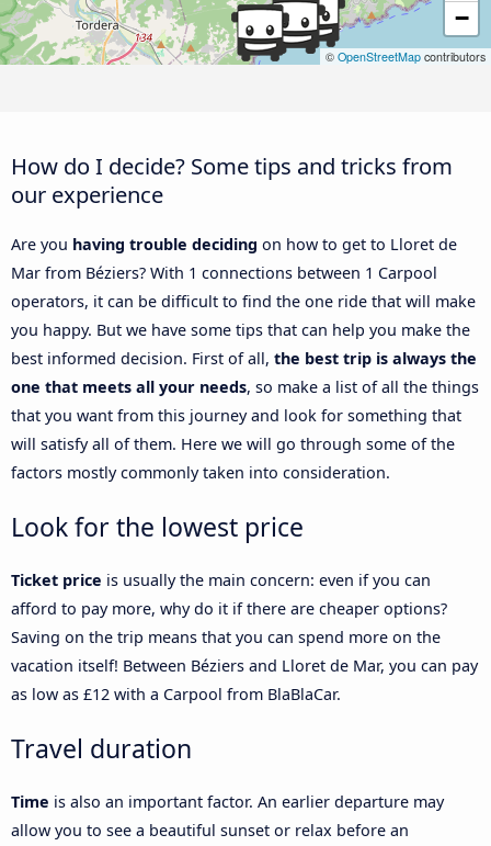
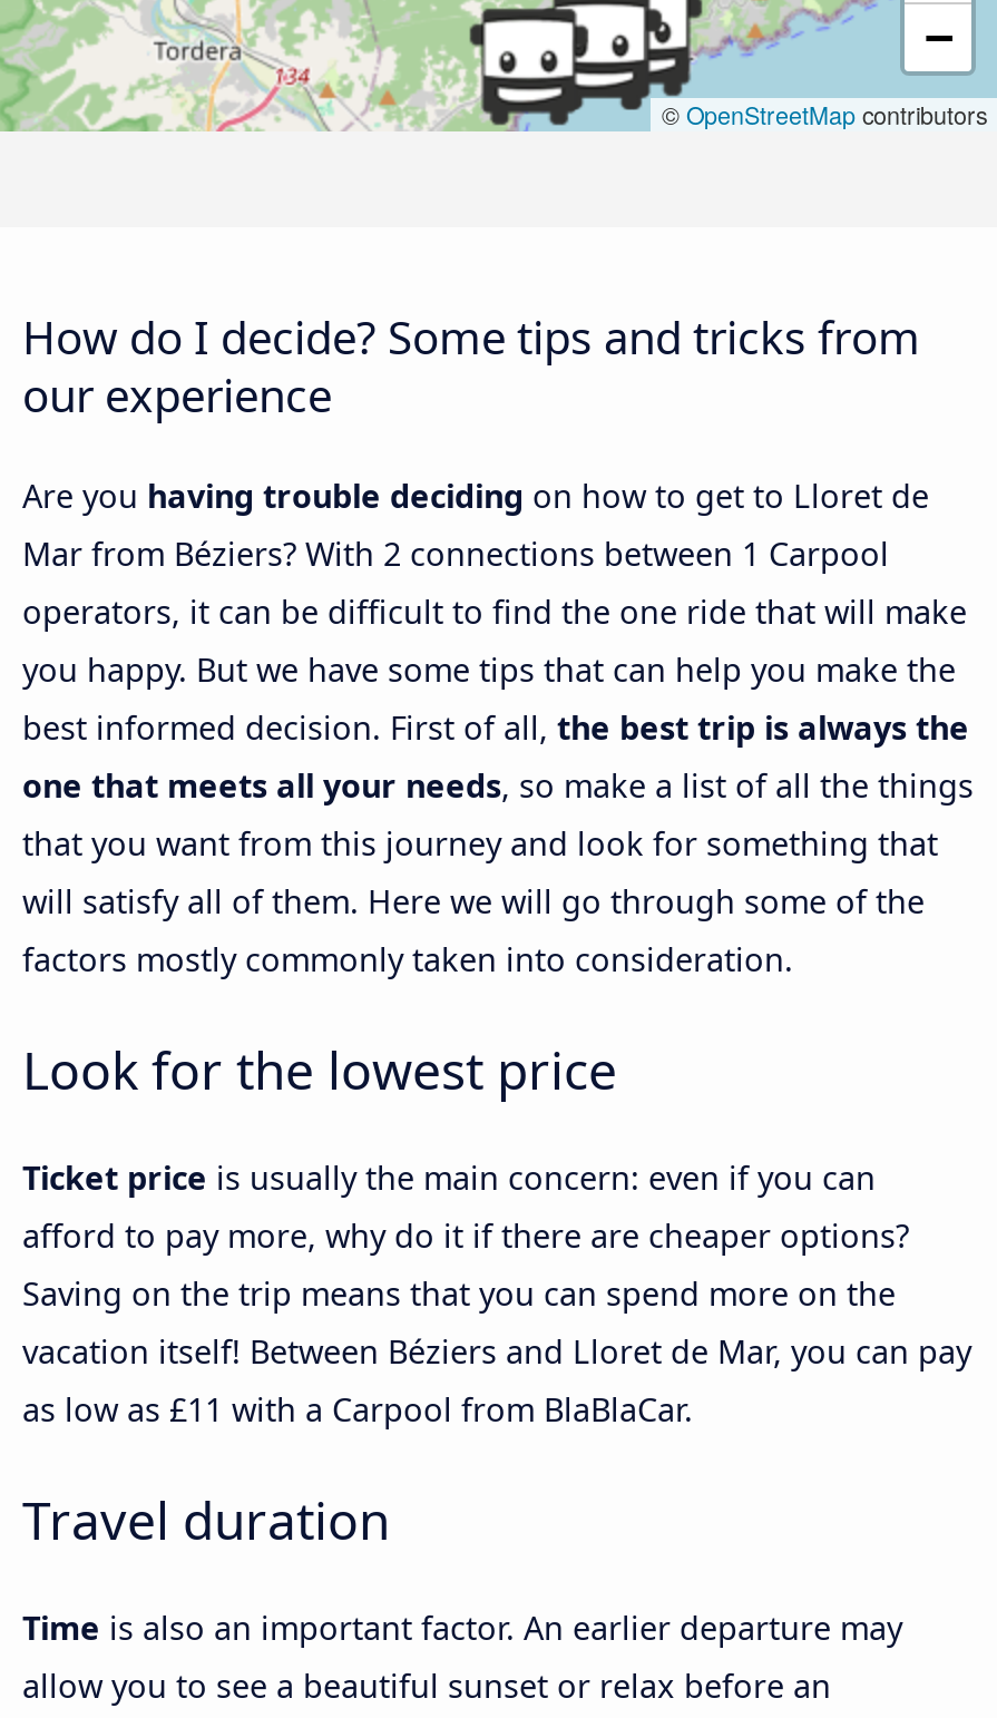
[11,263,437,283] Mar from Béziers? With 1 connections between 1 Carpool -> [22,533,889,576] Mar from Béziers? With 2 connections between 1 Carpool
[11,684,341,705] as low as £12 with a Carpool from BlaBlaCar. -> [22,1389,693,1431] as low as £11 with a Carpool from BlaBlaCar.

